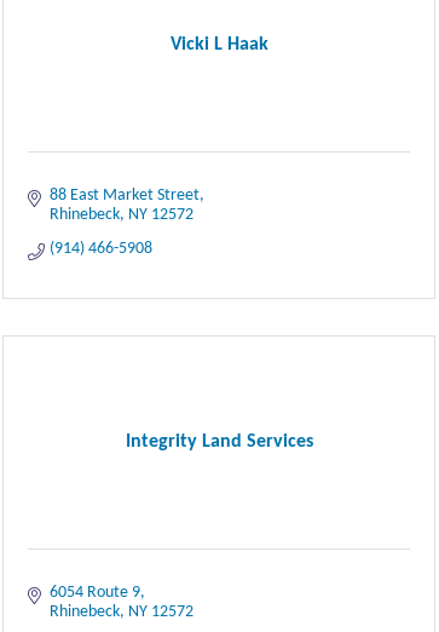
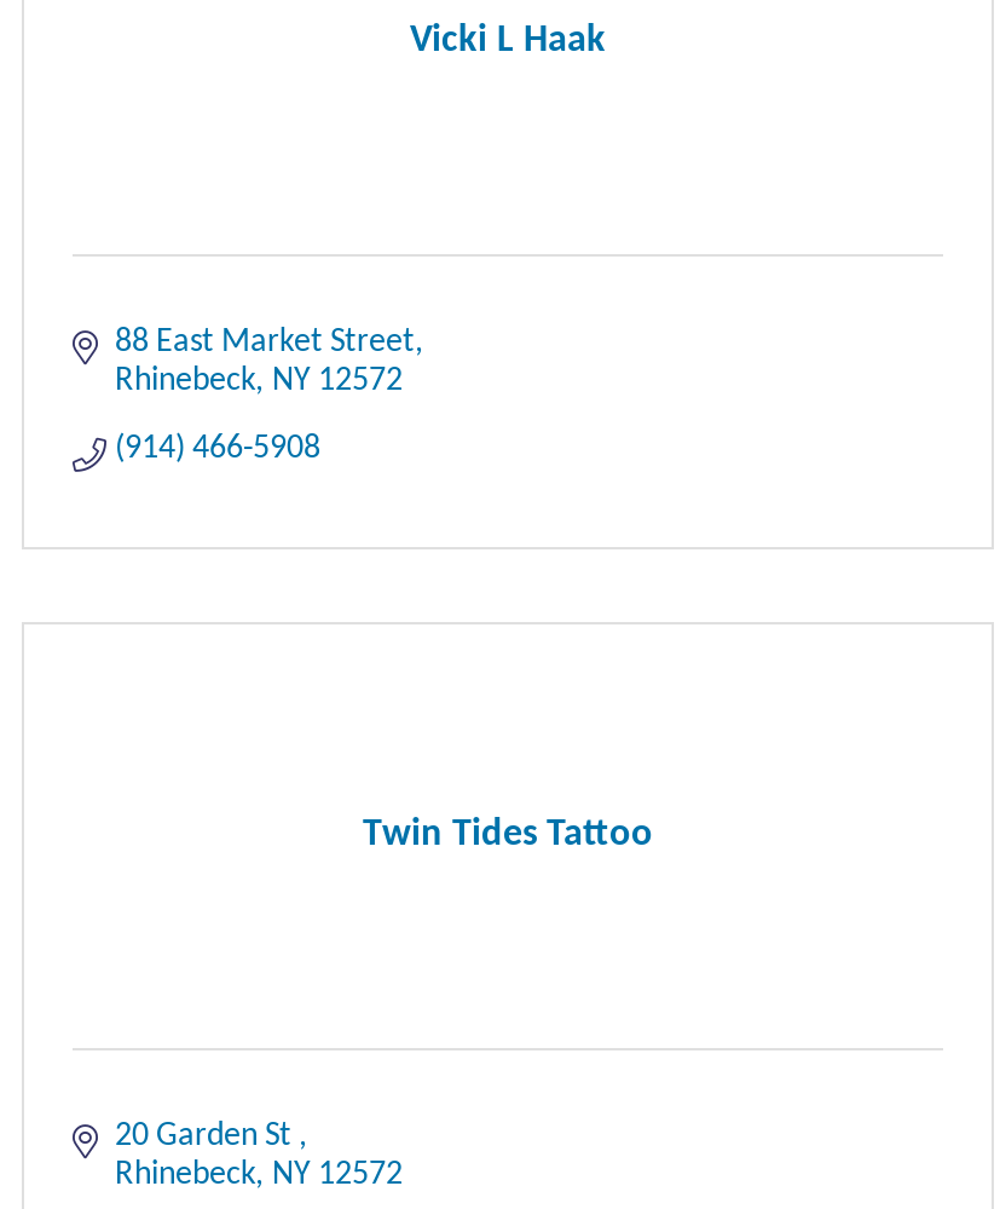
[125,433,313,452] Integrity Land Services -> [363,814,653,853] Twin Tides Tattoo
[49,584,140,602] 6054 Route 9 -> [115,1118,299,1155] 20 Garden St

